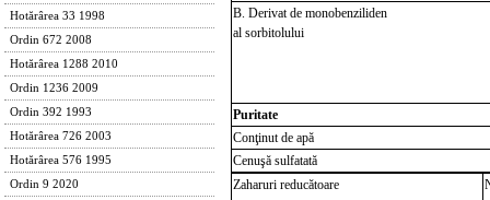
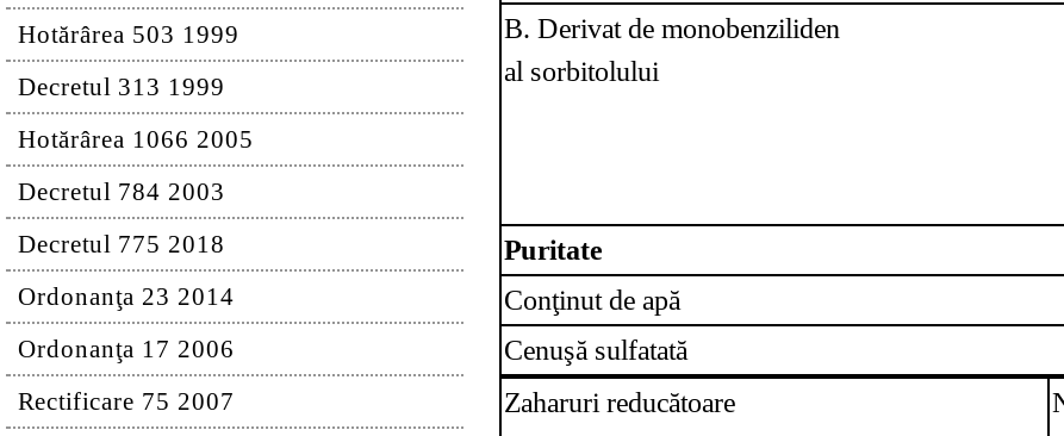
[10,10,105,22] Hotărârea 33 1998 -> [18,21,239,48] Hotărârea 503 1999
[10,34,92,46] Ordin 672 2008 -> [18,74,225,100] Decretul 313 1999
[10,58,118,70] Hotărârea 1288 2010 -> [18,126,254,152] Hotărârea 1066 2005
[10,82,98,94] Ordin 1236 2009 -> [18,179,225,205] Decretul 784 2003
[10,106,92,118] Ordin 392 1993 -> [18,231,225,257] Decretul 775 2018
[10,130,112,142] Hotărârea 726 2003 -> [18,284,235,310] Ordonanţa 23 2014
[10,154,112,166] Hotărârea 576 1995 -> [18,336,235,362] Ordonanţa 17 2006
[10,178,79,190] Ordin 9 2020 -> [18,388,235,415] Rectificare 75 2007

